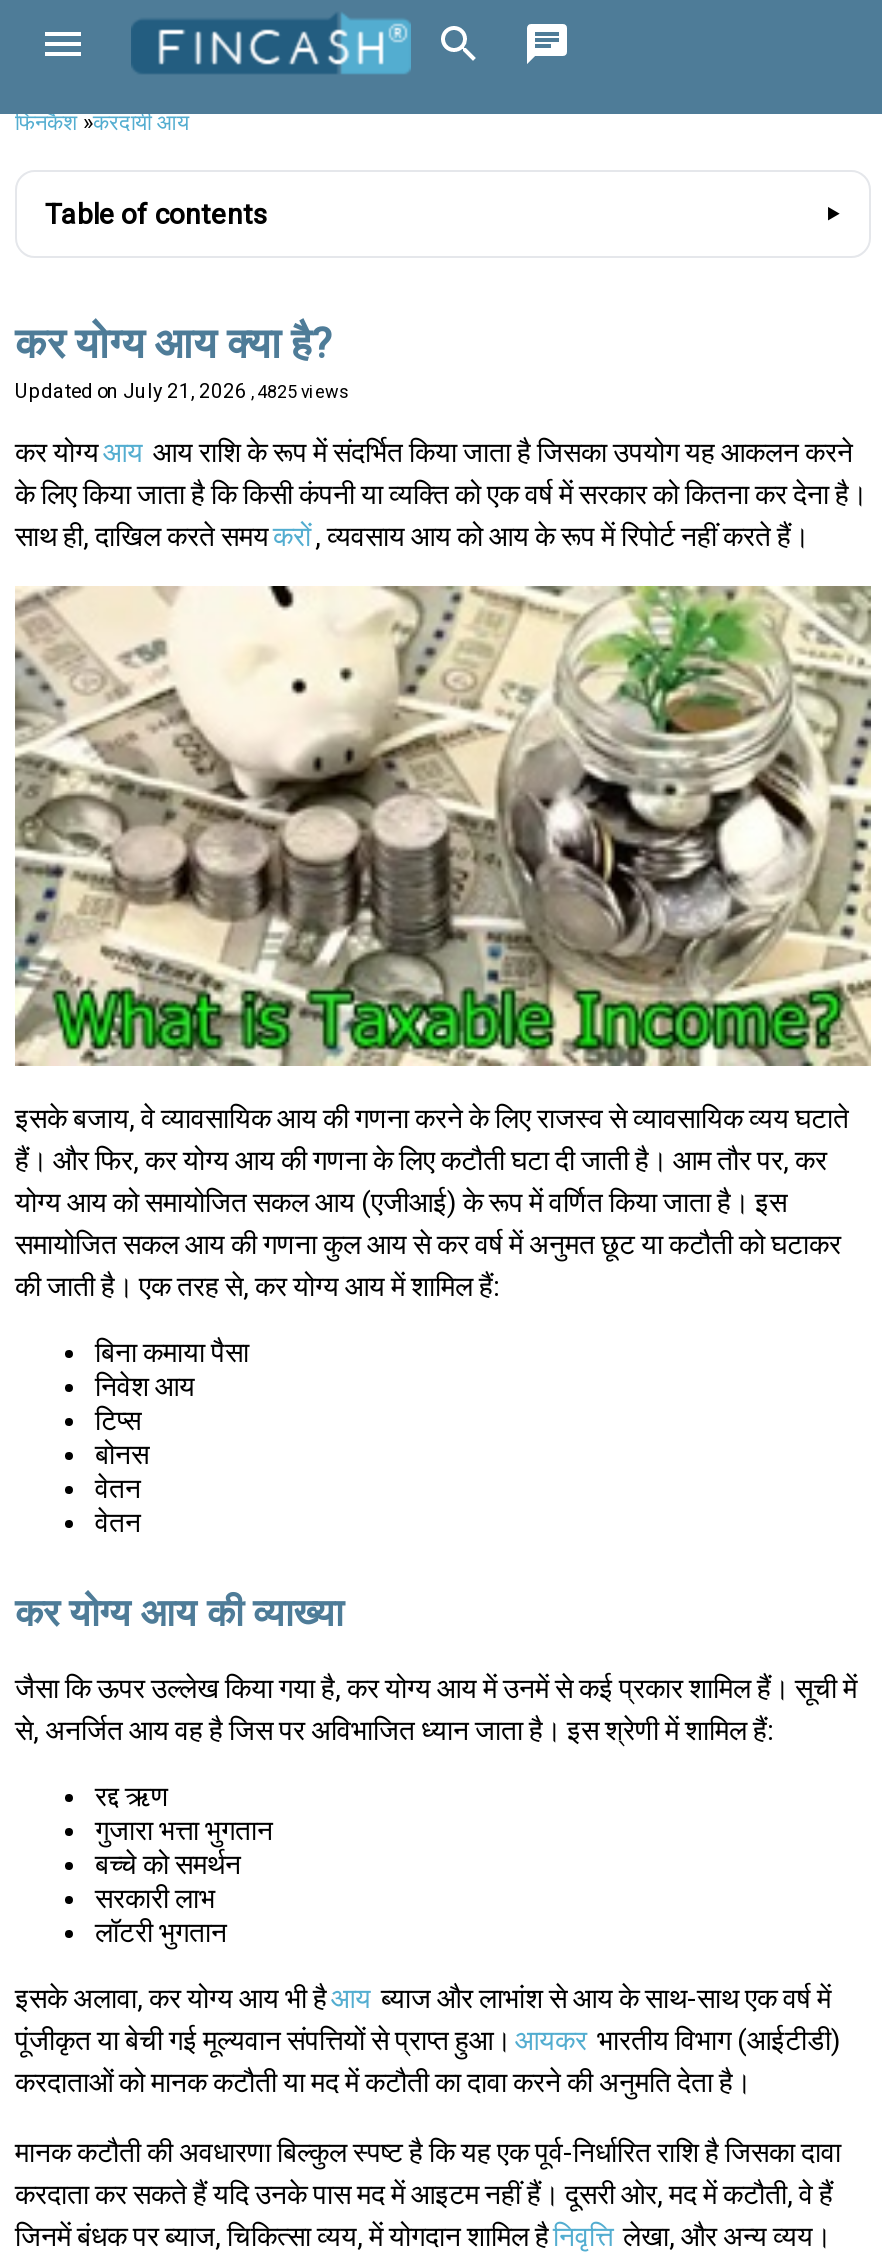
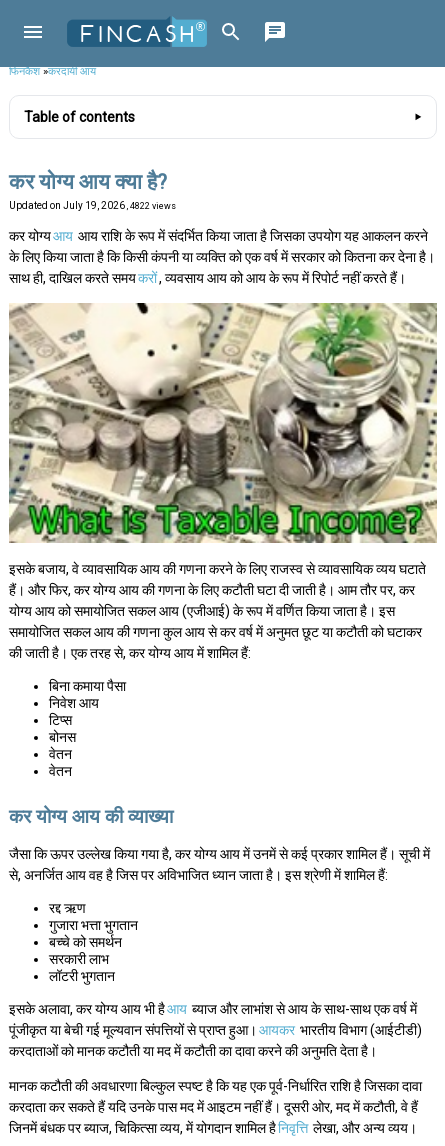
[15,381,349,403] Updated on July 21, 2026, 4825 views -> [9,200,176,211] Updated on July 19, 2026, 4822 views

